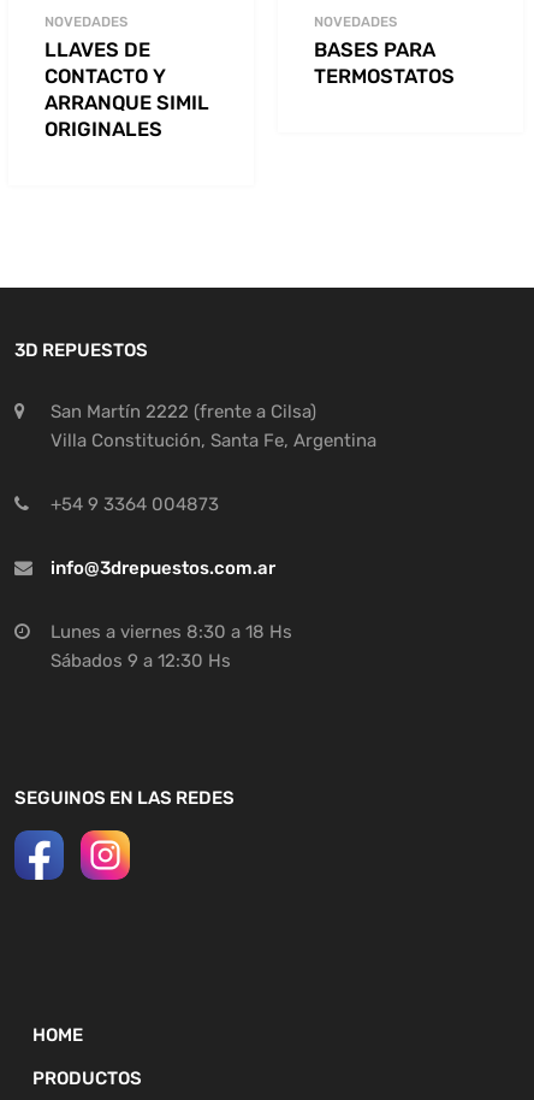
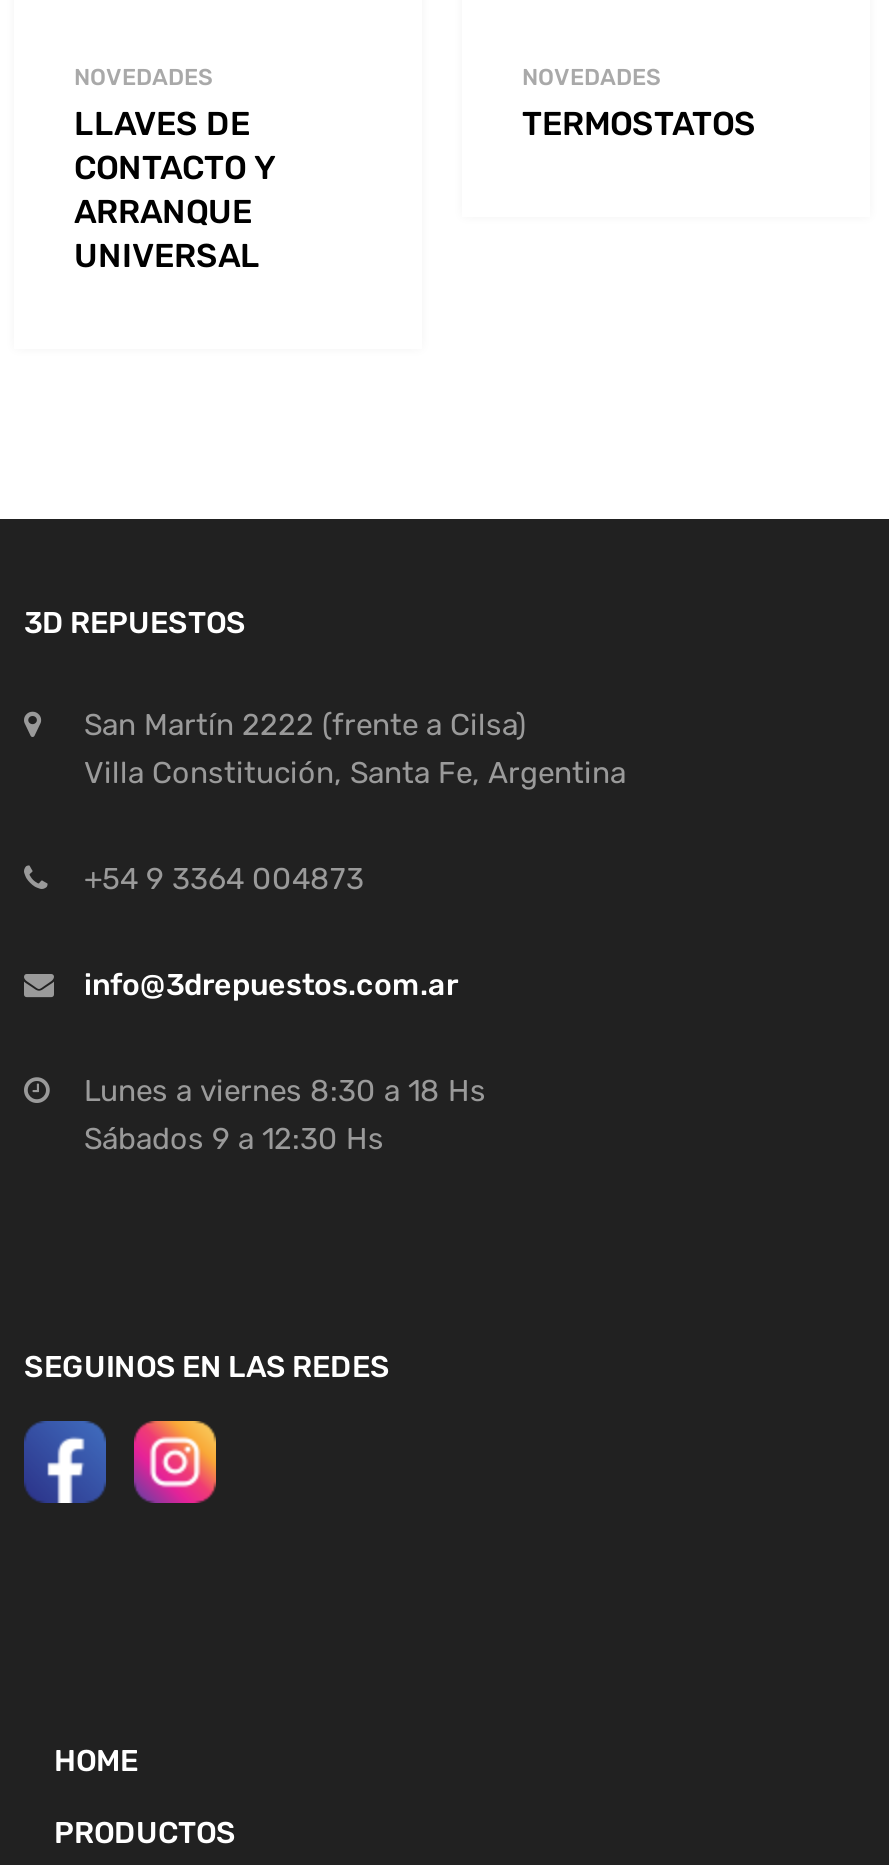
[314,39,435,61] BASES PARA -> none
moved [314,65,455,88] -> [522,105,756,143]: TERMOSTATOS
[44,92,209,141] ARRANQUE SIMIL | ORIGINALES -> [74,193,260,275] ARRANQUE | UNIVERSAL

